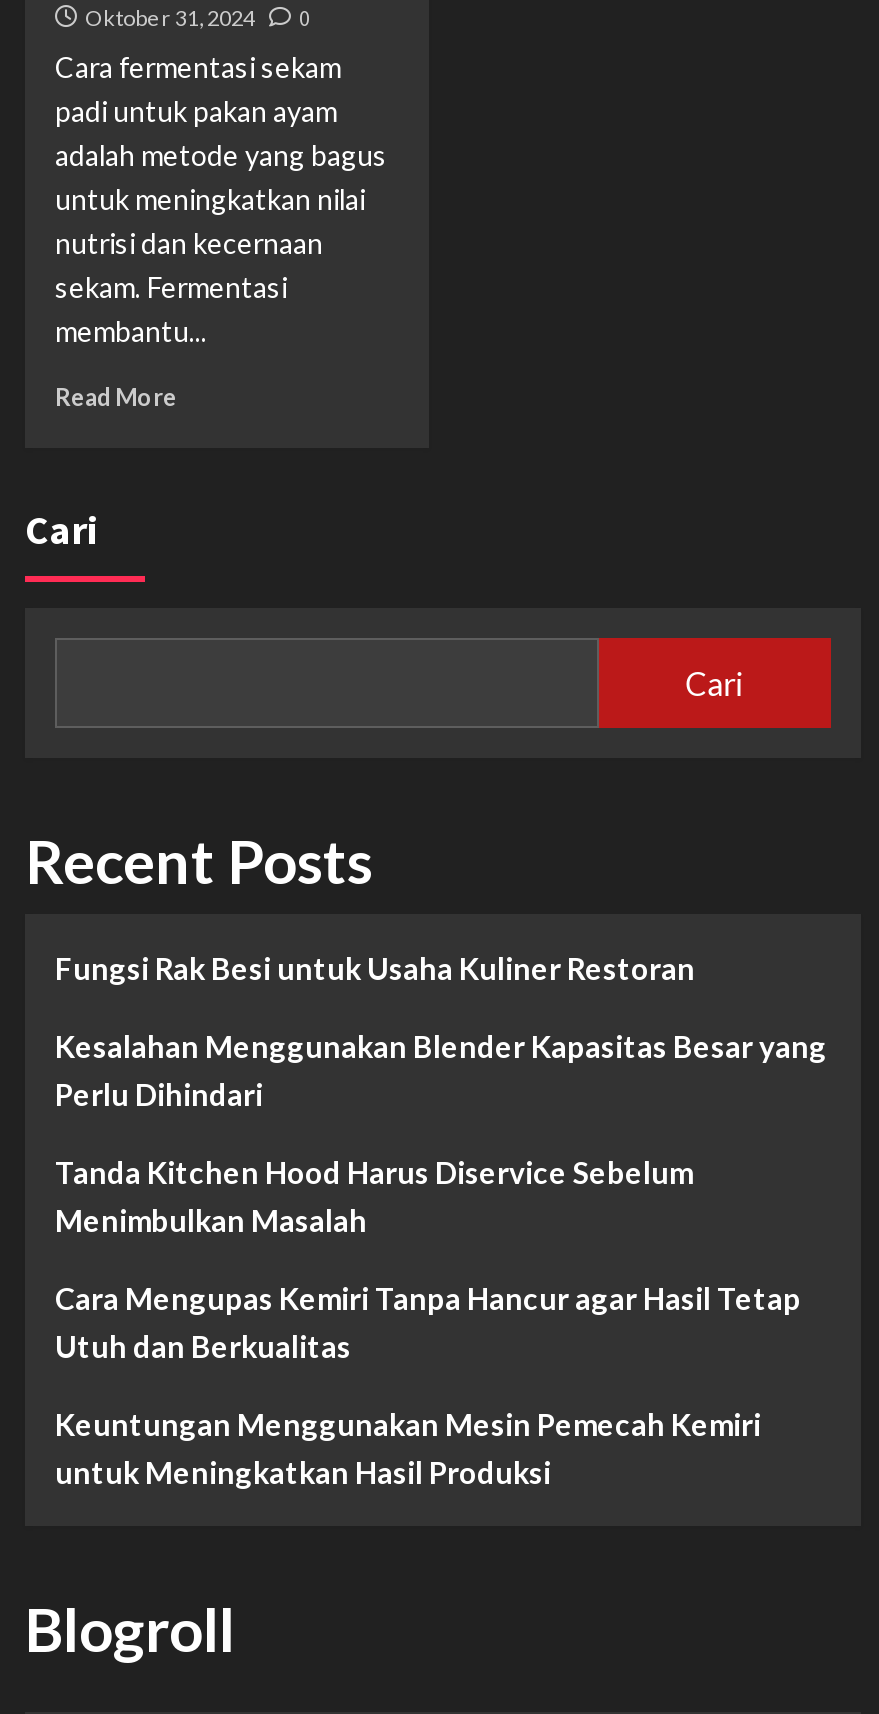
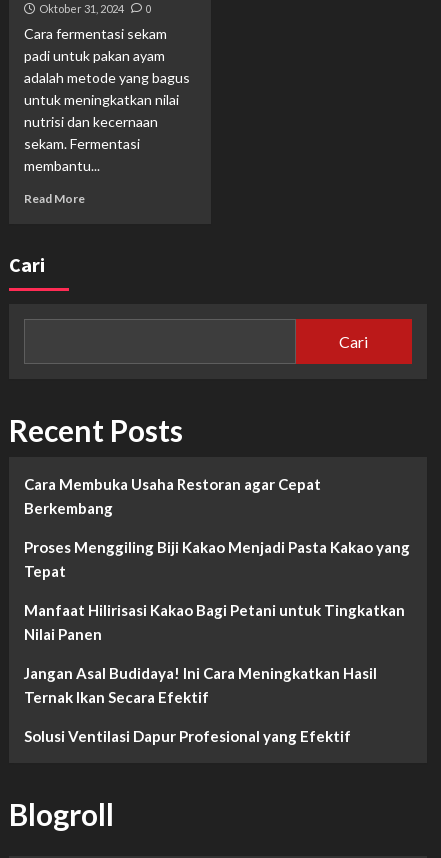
[55,950,695,986] Fungsi Rak Besi untuk Usaha Kuliner Restoran -> [24,475,321,517] Cara Membuka Usaha Restoran agar Cepat | Berkembang
[55,1028,827,1112] Kesalahan Menggunakan Blender Kapasitas Besar yang | Perlu Dihindari -> [24,538,410,580] Proses Menggiling Biji Kakao Menjadi Pasta Kakao yang | Tepat
[55,1154,693,1238] Tanda Kitchen Hood Harus Diservice Sebelum | Menimbulkan Masalah -> [24,601,405,643] Manfaat Hilirisasi Kakao Bagi Petani untuk Tingkatkan | Nilai Panen
[55,1280,801,1364] Cara Mengupas Kemiri Tanpa Hancur agar Hasil Tetap | Utuh dan Berkualitas -> [24,664,377,706] Jangan Asal Budidaya! Ini Cara Meningkatkan Hasil | Ternak Ikan Secara Efektif
[55,1406,761,1490] Keuntungan Menggunakan Mesin Pemecah Kemiri | untuk Meningkatkan Hasil Produksi -> [24,727,351,745] Solusi Ventilasi Dapur Profesional yang Efektif

